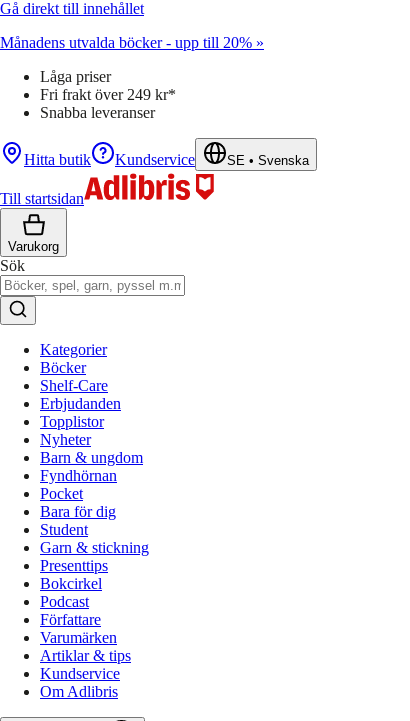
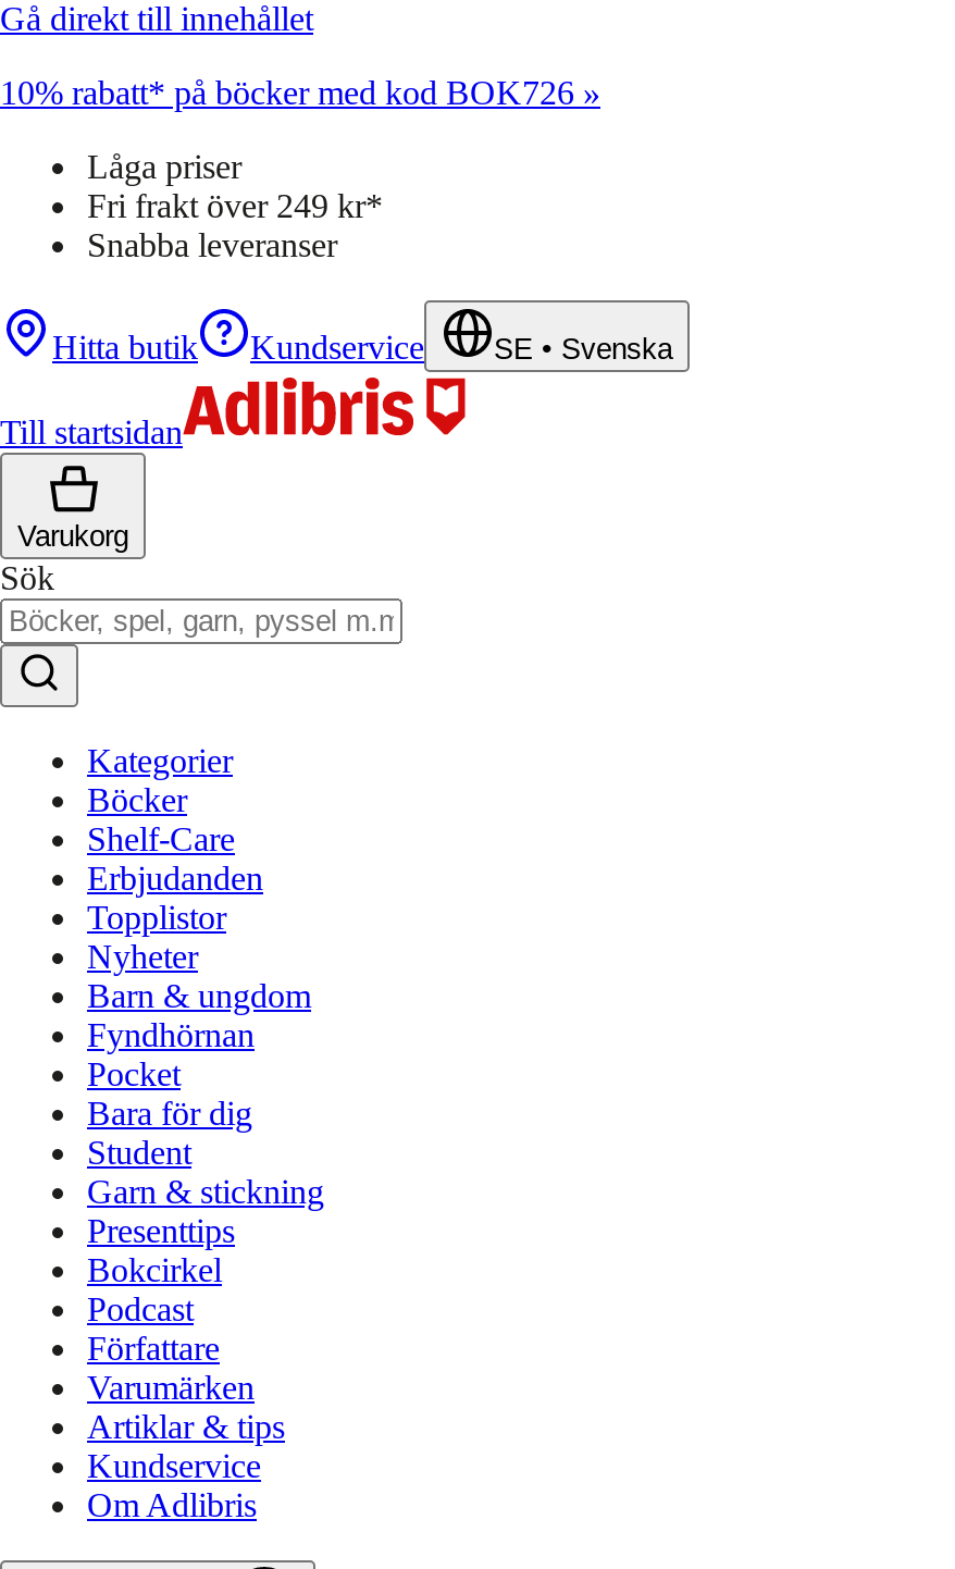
[0,34,264,51] Månadens utvalda böcker - upp till 20% » -> [0,74,600,111] 10% rabatt* på böcker med kod BOK726 »

